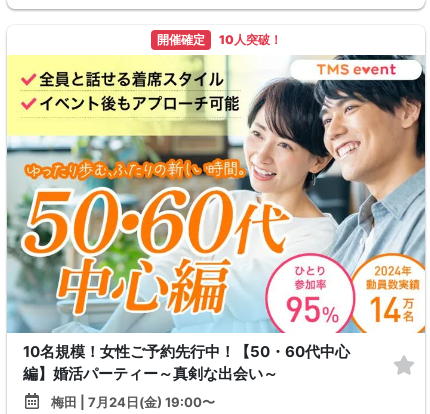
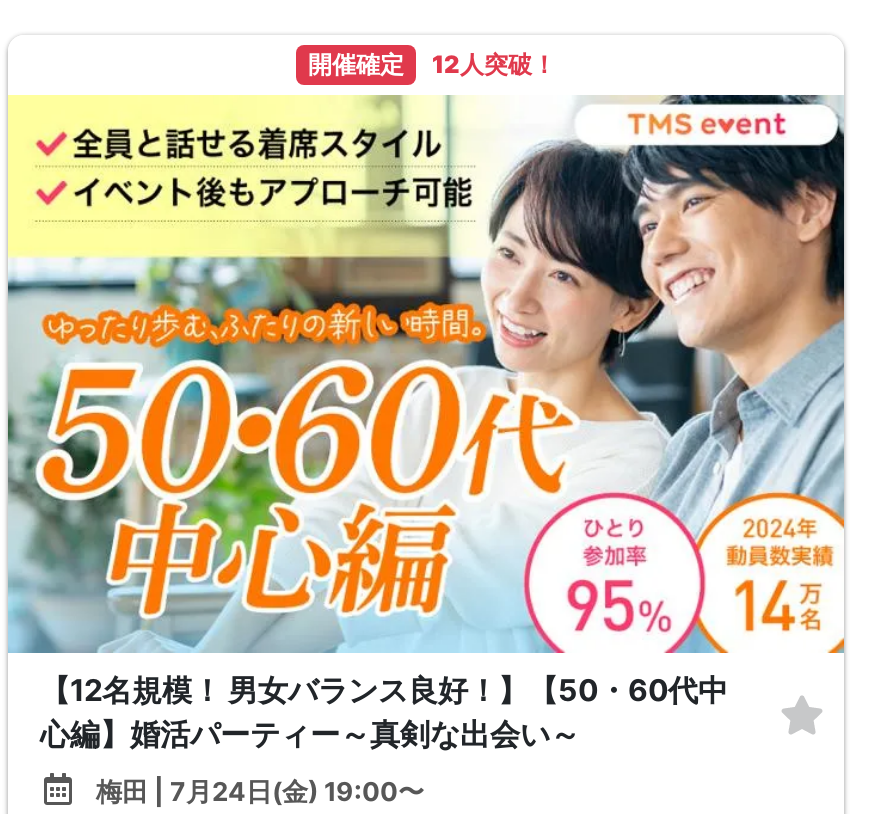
[156,32,281,47] 開催確定 10人突破！ -> [308,49,556,79] 開催確定 12人突破！
[23,342,350,383] 10名規模！女性ご予約先行中！【50・60代中心 | 編】婚活パーティー～真剣な出会い～ -> [40,670,728,752] 【12名規模！ 男女バランス良好！】【50・60代中 | 心編】婚活パーティー～真剣な出会い～

